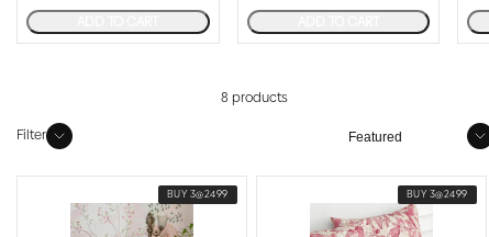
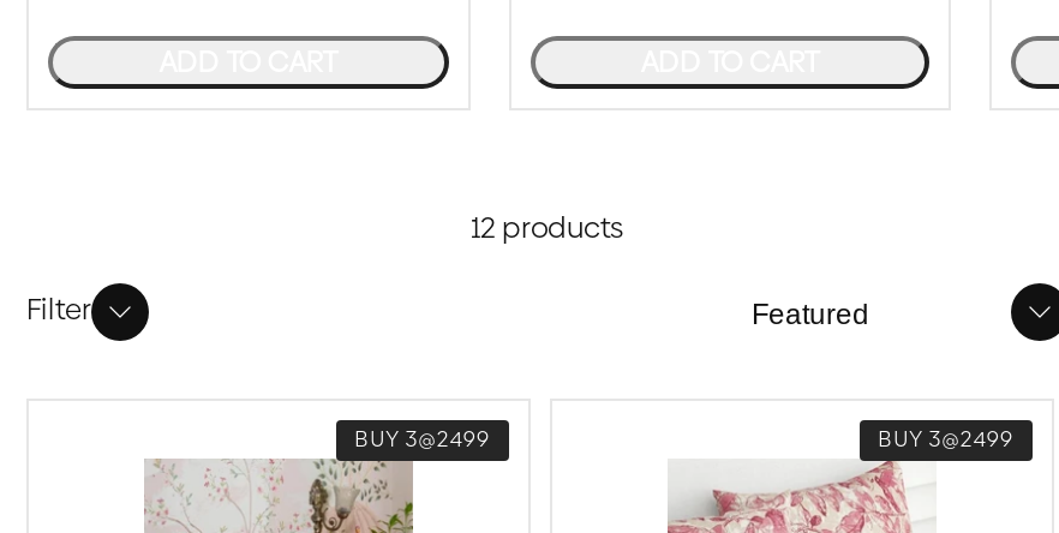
[221,89,288,107] 8 products -> [471,209,624,248] 12 products

